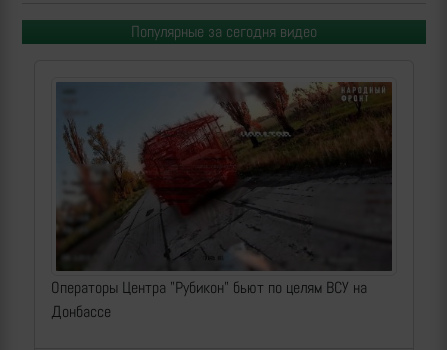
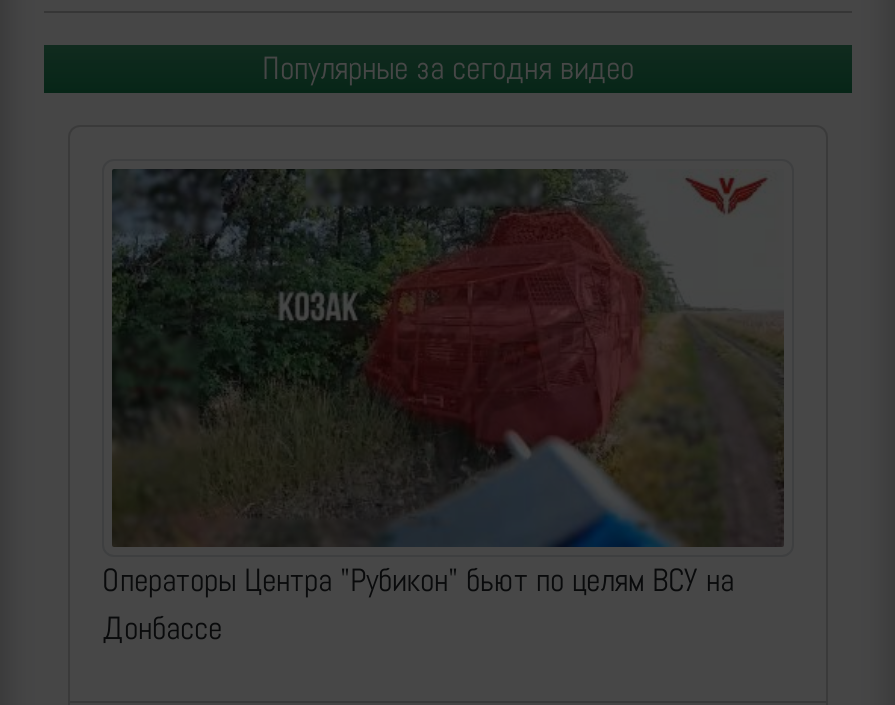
[56,81,393,272] [image] -> [110,167,784,549] [image]

